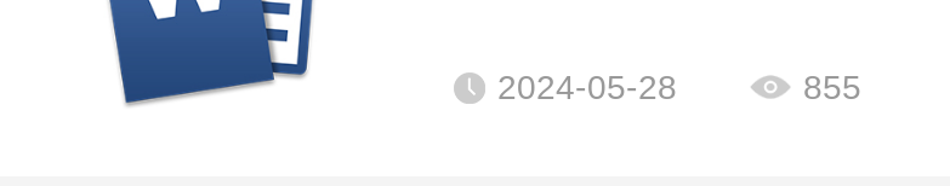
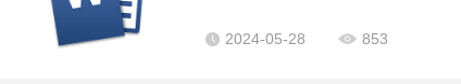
[803,68,861,106] 855 -> [362,30,388,47] 853

